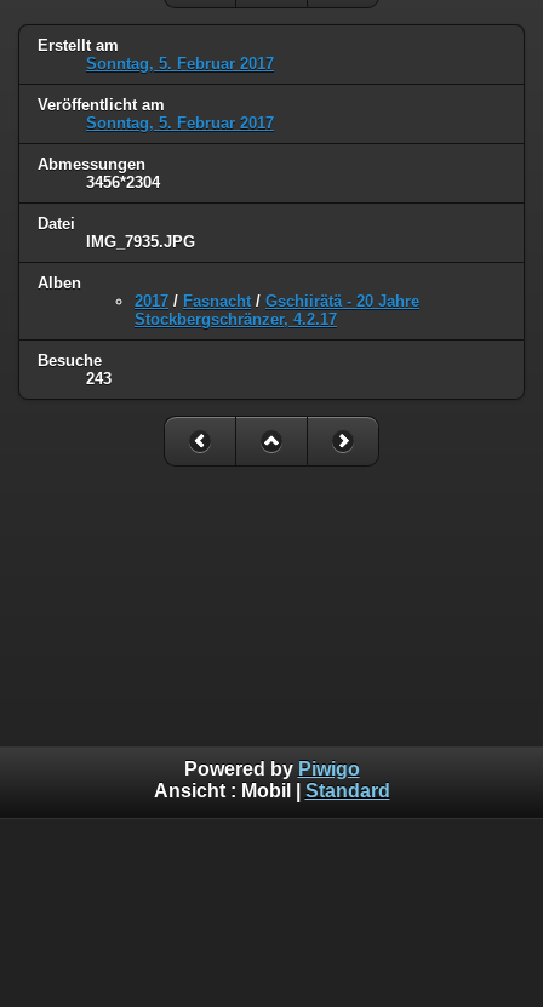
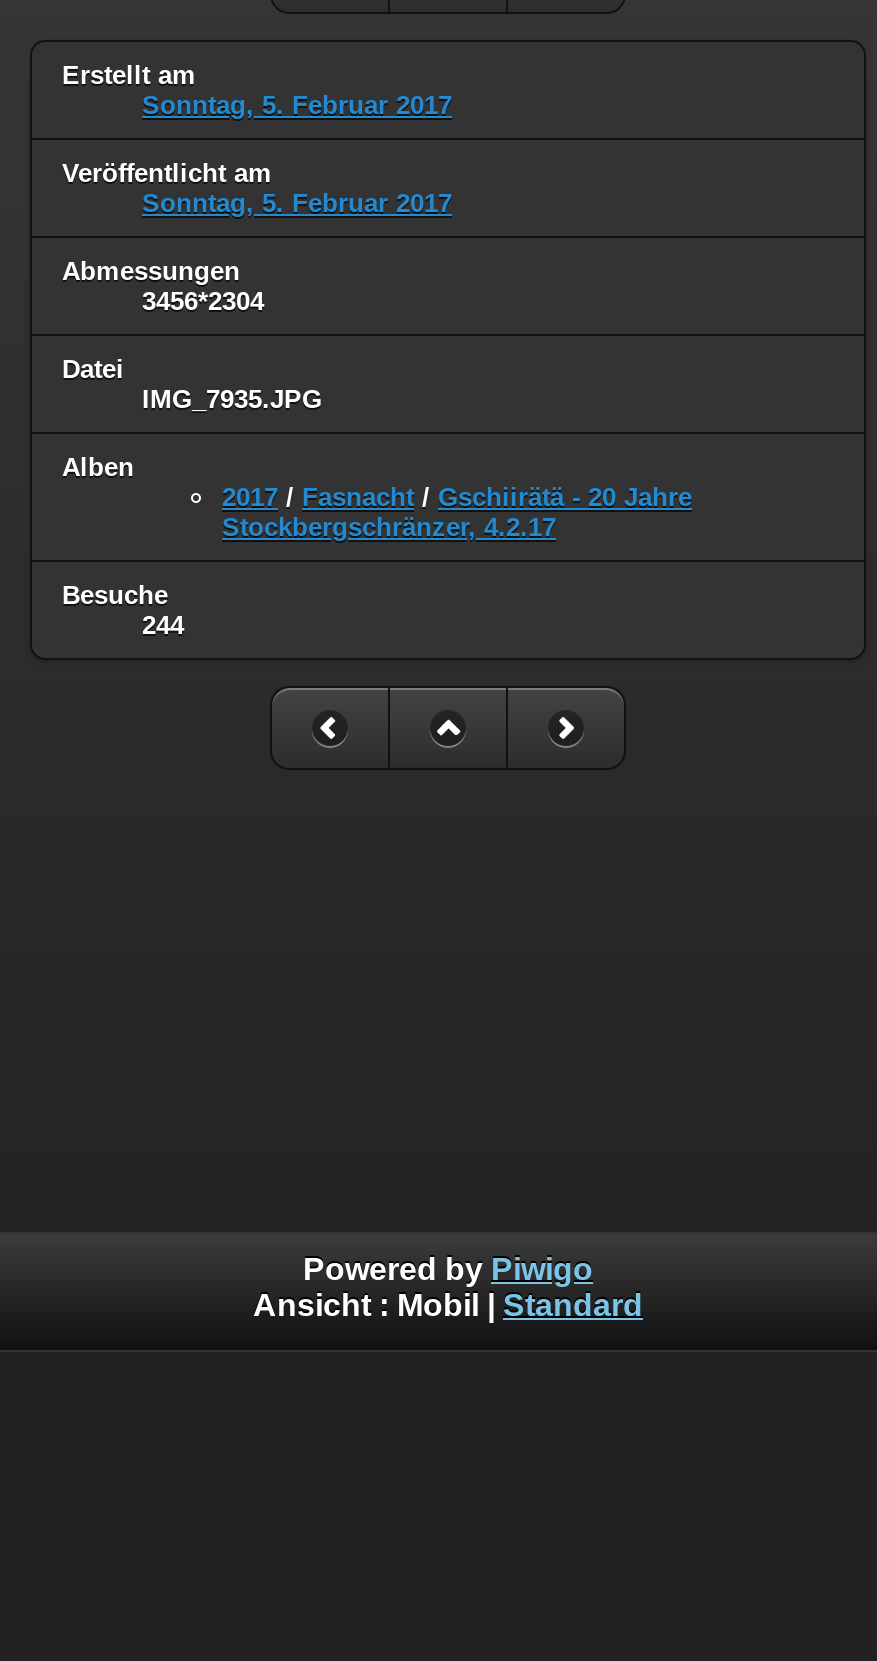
[86,369,112,388] 243 -> [142,610,184,640] 244

